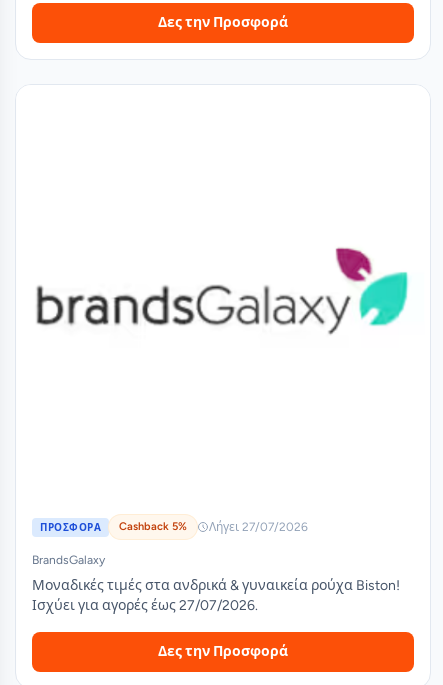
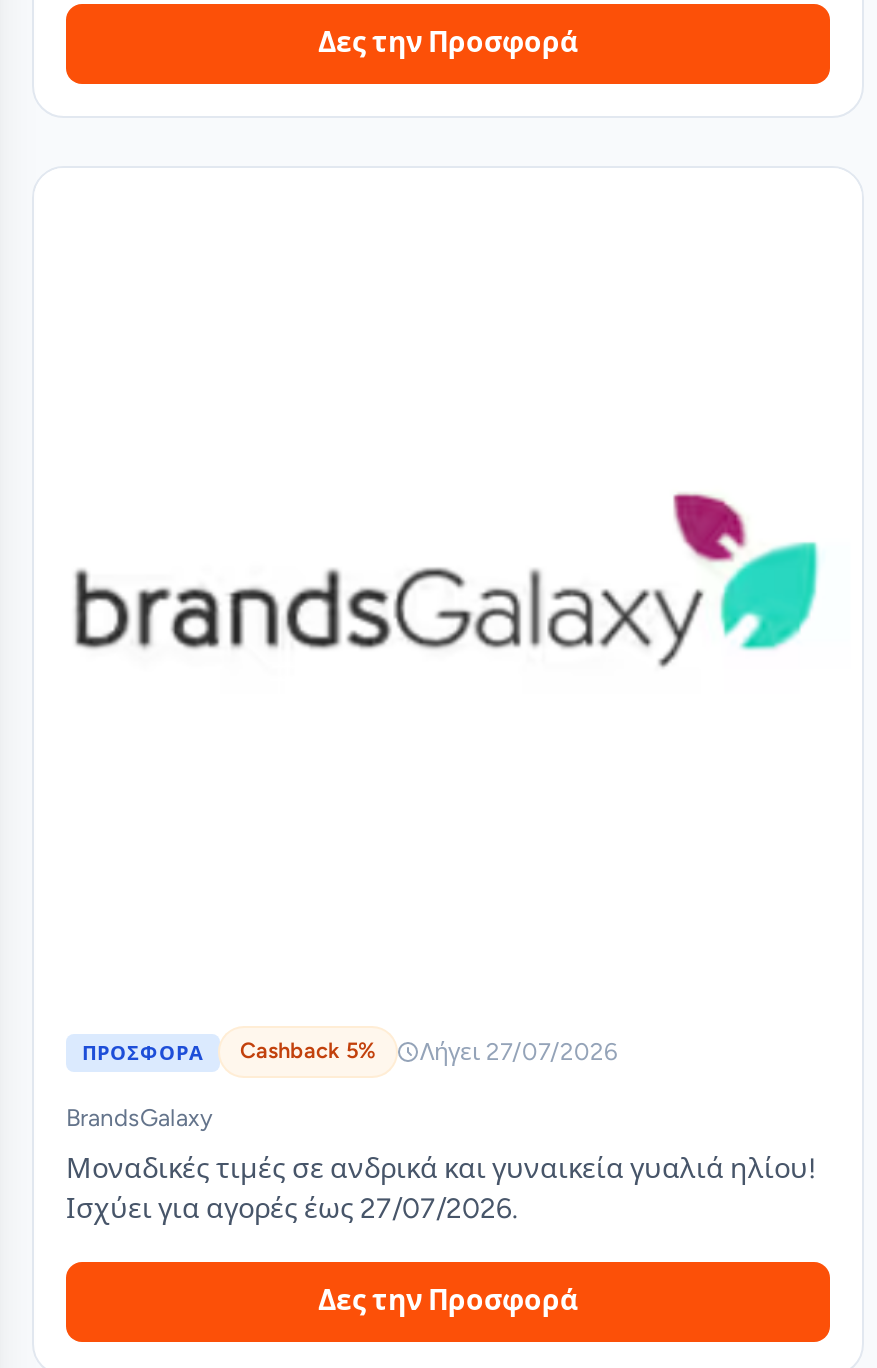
[32,577,400,594] Μοναδικές τιμές στα ανδρικά & γυναικεία ρούχα Biston! -> [66,1152,816,1186] Μοναδικές τιμές σε ανδρικά και γυναικεία γυαλιά ηλίου!

